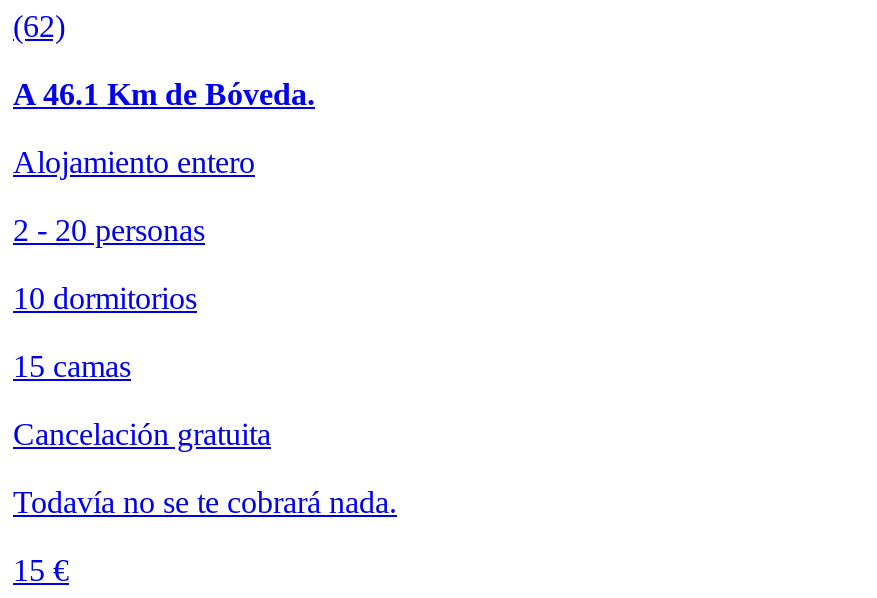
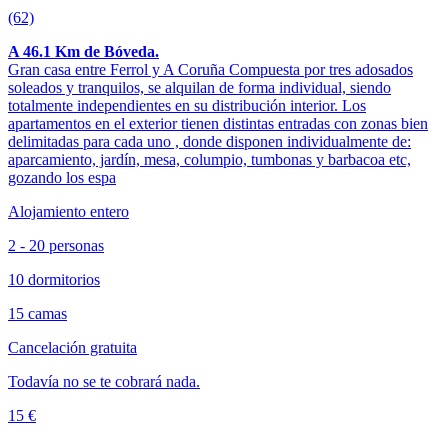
none -> [8,61,428,186] Gran casa entre Ferrol y A Coruña Compuesta por tres adosados | soleados y tranquilos, se alquilan de forma individual, siendo | totalmente independientes en su distribución interior. Los | apartamentos en el exterior tienen distintas entradas con zonas bien | delimitadas para cada uno , donde disponen individualmente de: | aparcamiento, jardín, mesa, columpio, tumbonas y barbacoa etc, | gozando los espa

